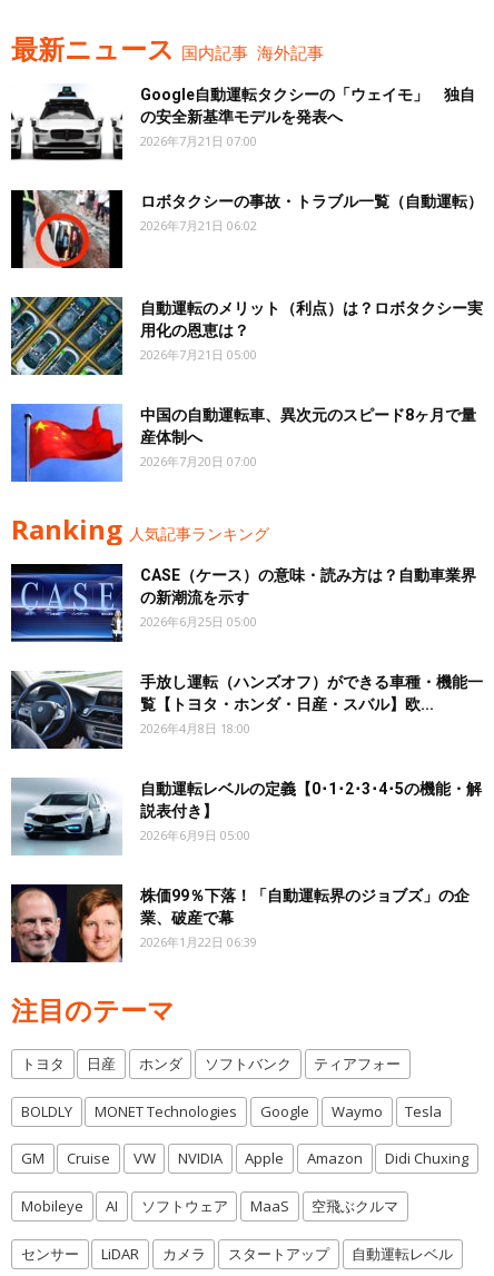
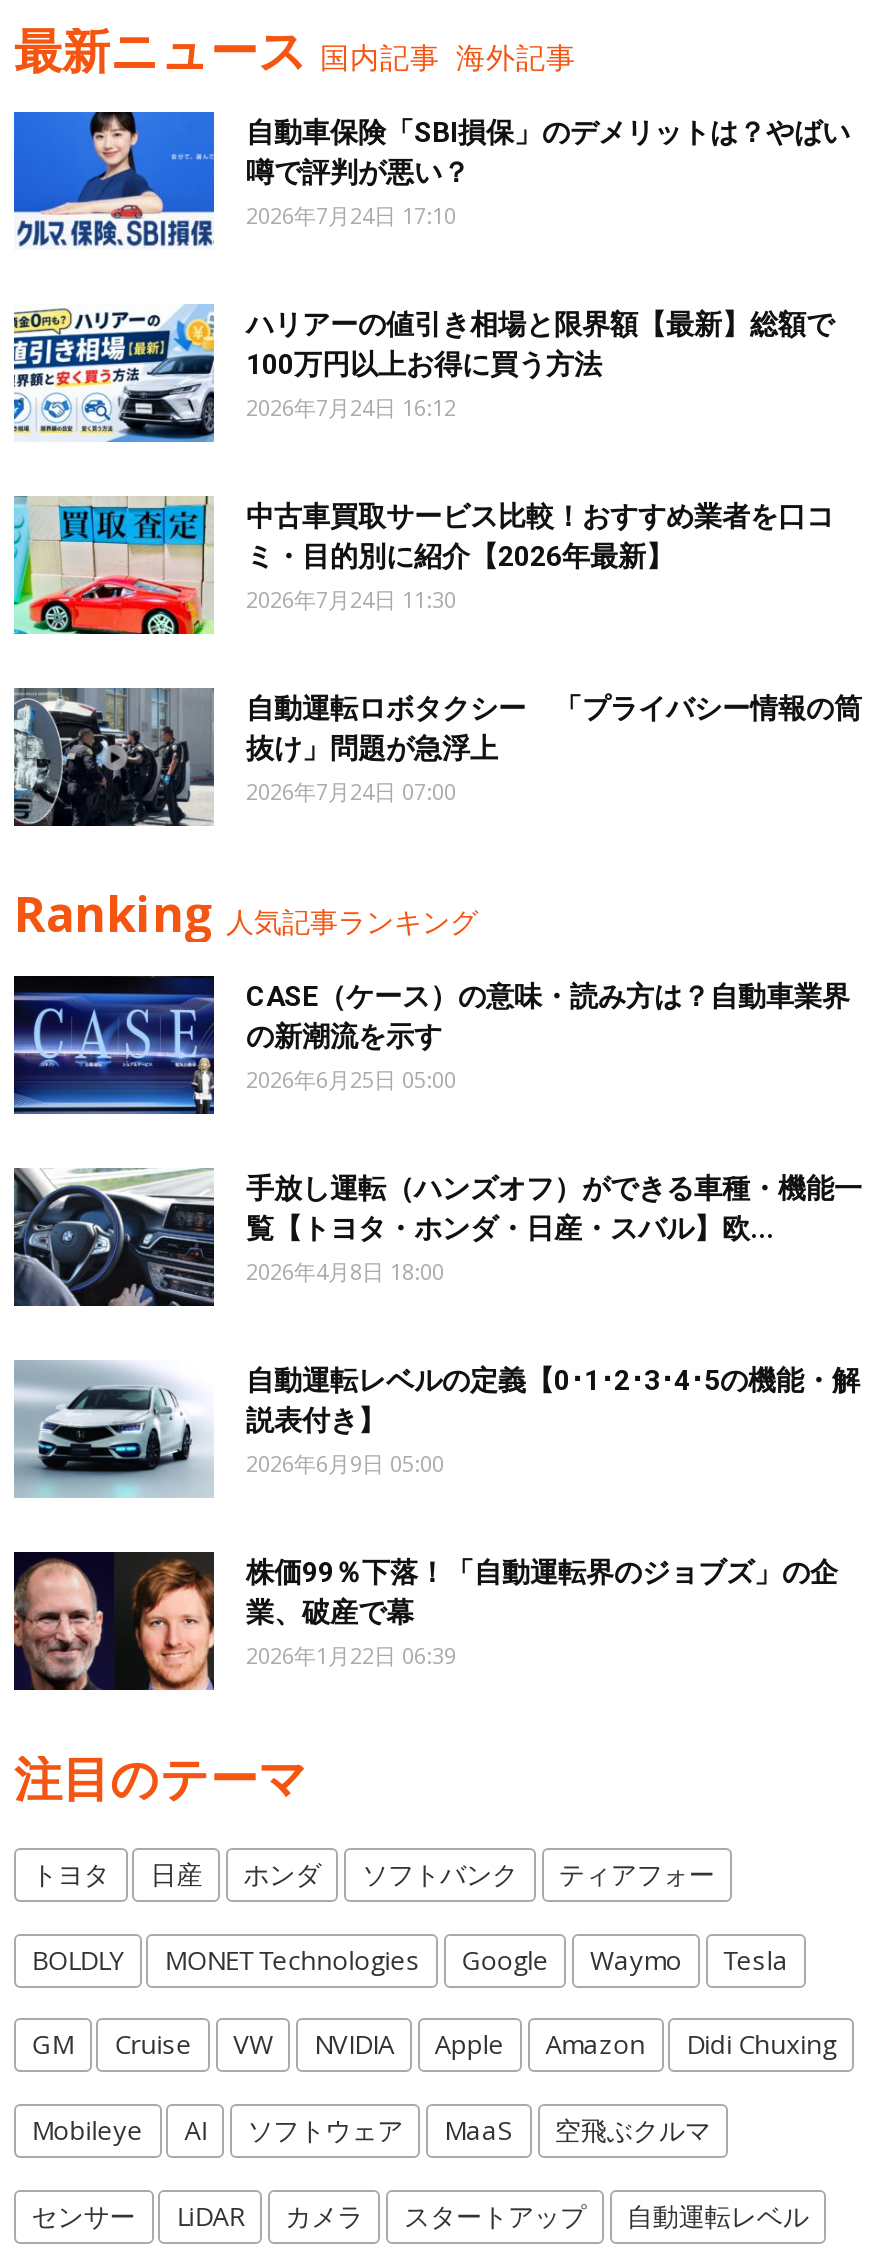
[10,83,475,161] [image] | Google自動運転タクシーの「ウェイモ」 独自 | の安全新基準モデルを発表へ | 2026年7月21日 07:00 -> [12,110,850,250] [image] | 自動車保険「SBI損保」のデメリットは？やばい | 噂で評判が悪い？ | 2026年7月24日 17:10
[10,189,483,269] [image] | ロボタクシーの事故・トラブル一覧（自動運転） | 2026年7月21日 06:02 -> [12,304,834,444] [image] | ハリアーの値引き相場と限界額【最新】総額で | 100万円以上お得に買う方法 | 2026年7月24日 16:12
[10,296,483,376] [image] | 自動運転のメリット（利点）は？ロボタクシー実 | 用化の恩恵は？ | 2026年7月21日 05:00 -> [12,496,834,636] [image] | 中古車買取サービス比較！おすすめ業者を口コ | ミ・目的別に紹介【2026年最新】 | 2026年7月24日 11:30
[10,403,476,483] [image] | 中国の自動運転車、異次元のスピード8ヶ月で量 | 産体制へ | 2026年7月20日 07:00 -> [12,686,862,828] [image] | 自動運転ロボタクシー 「プライバシー情報の筒 | 抜け」問題が急浮上 | 2026年7月24日 07:00

